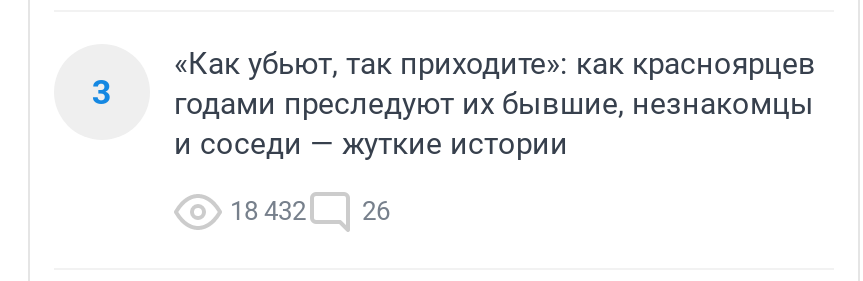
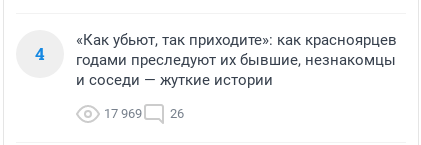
[92,67,814,121] 3 годами преследуют их бывшие, незнакомцы -> [34,42,396,69] 4 годами преследуют их бывшие, незнакомцы
[230,195,390,225] 18 432 26 -> [104,106,184,121] 17 969 26

